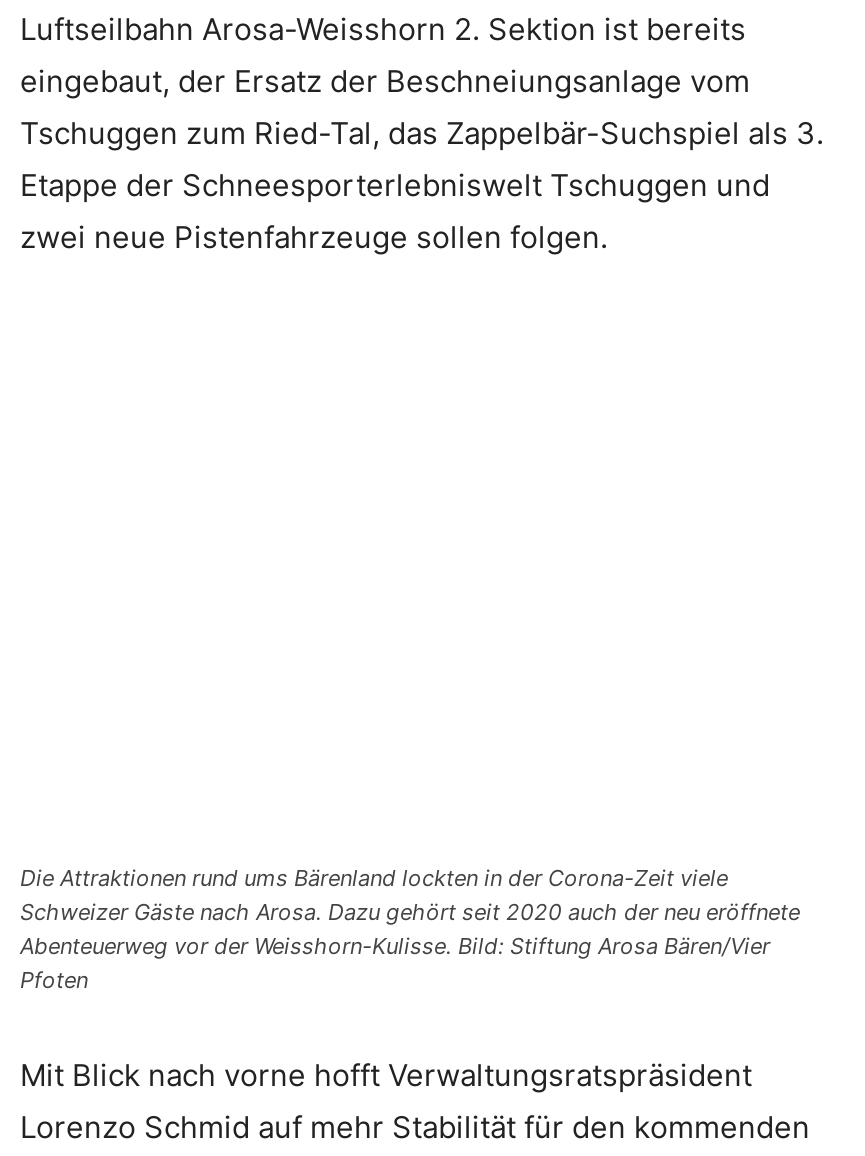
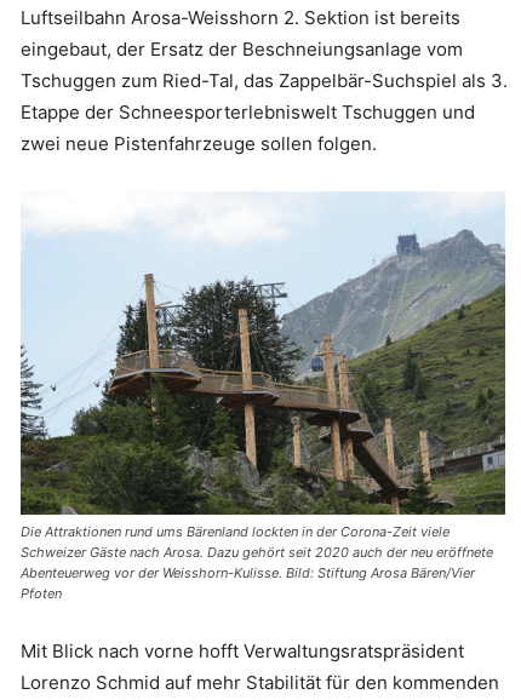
none -> [19,191,506,516] [image]

